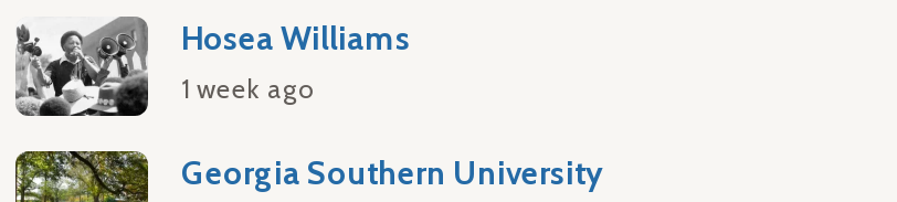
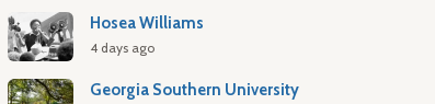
[181,72,314,105] 1 week ago -> [90,39,154,56] 4 days ago

